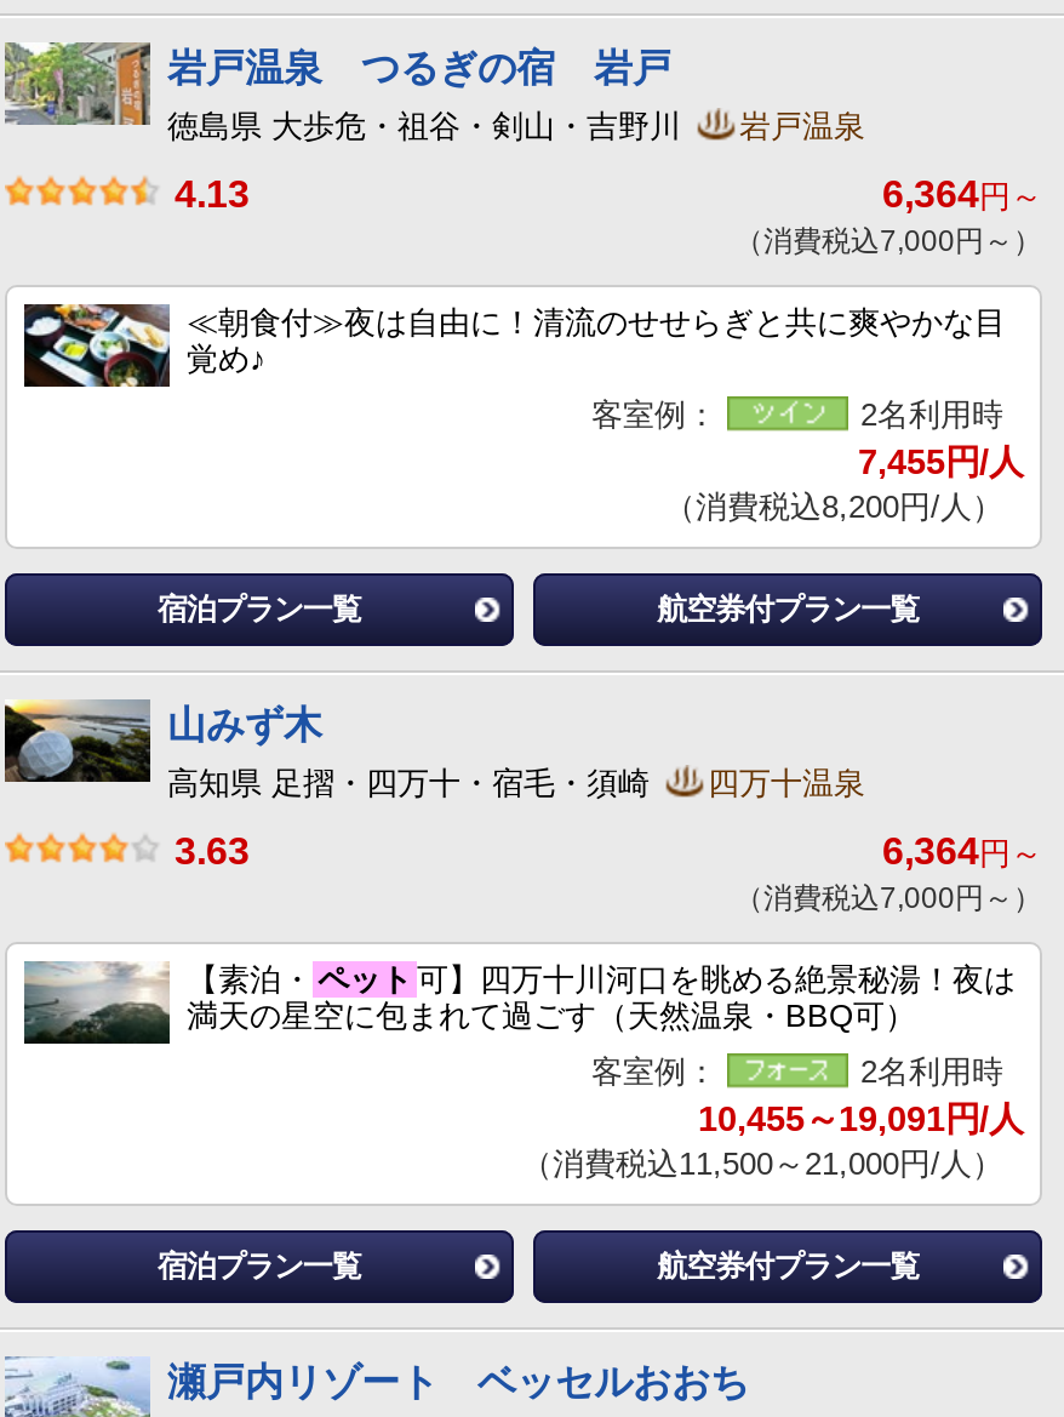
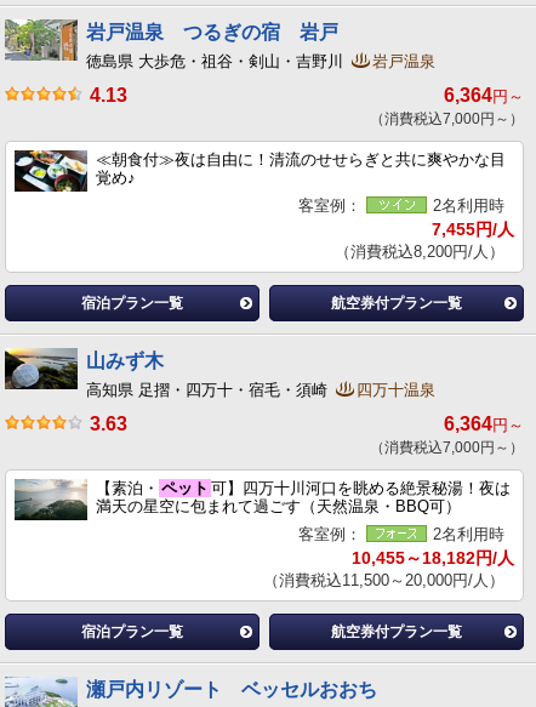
[698,1100,1023,1139] 10,455～19,091円/人 -> [352,549,514,568] 10,455～18,182円/人
[521,1146,1003,1183] （消費税込11,500～21,000円/人） -> [263,572,504,590] （消費税込11,500～20,000円/人）

